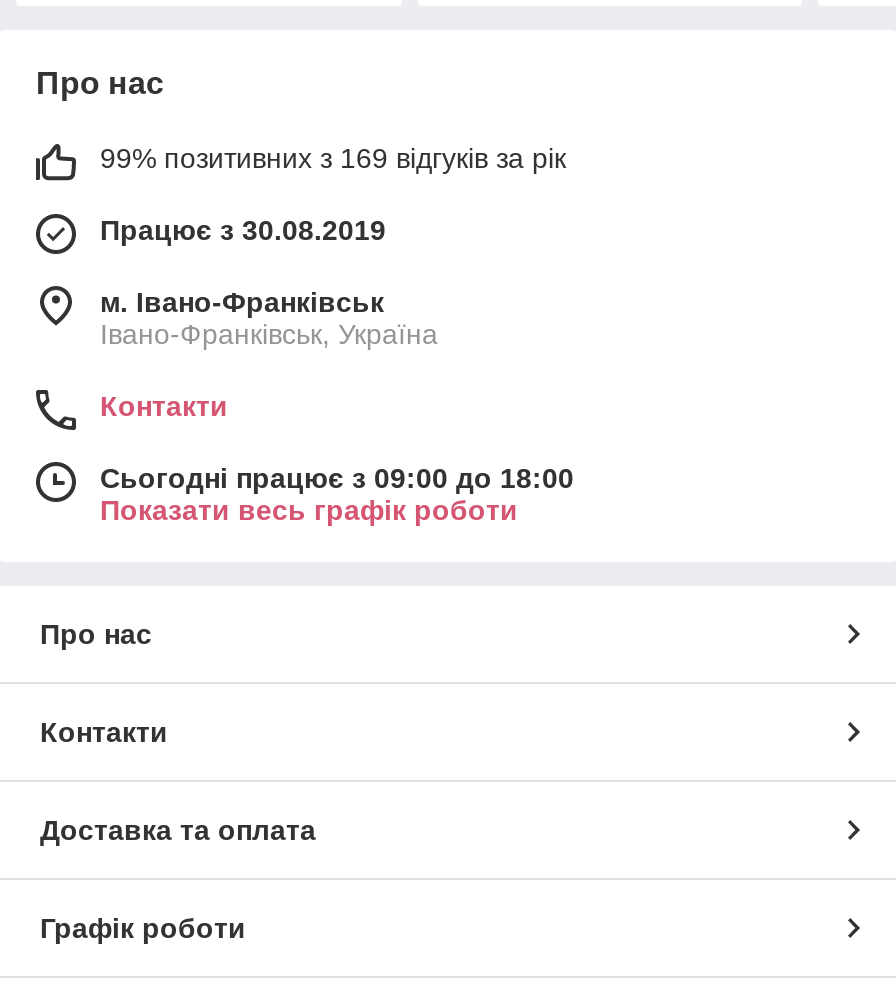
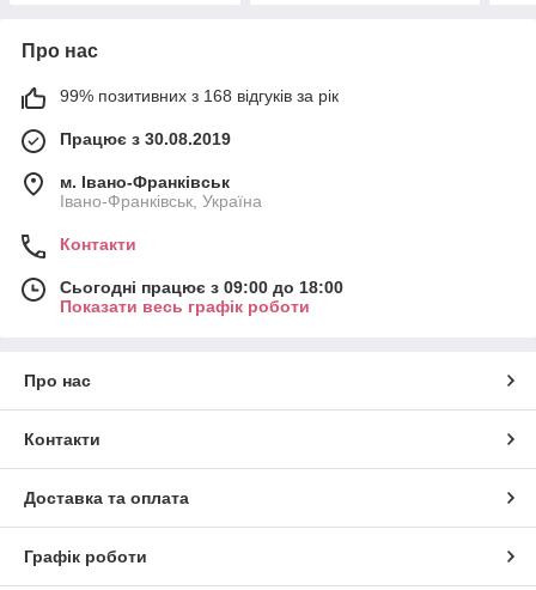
[100,143,566,175] 99% позитивних з 169 відгуків за рік -> [60,87,339,106] 99% позитивних з 168 відгуків за рік

